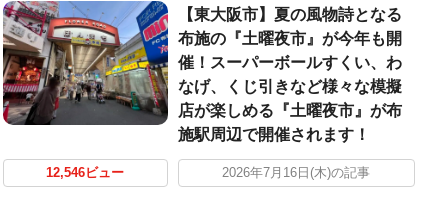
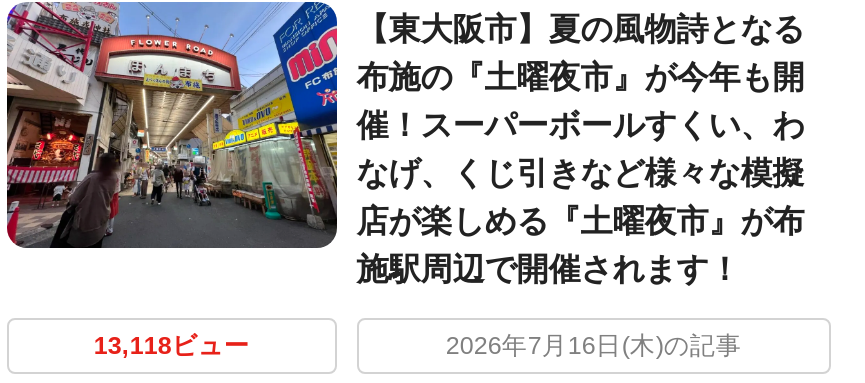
[46,166,124,180] 12,546ビュー -> [94,332,250,360] 13,118ビュー

